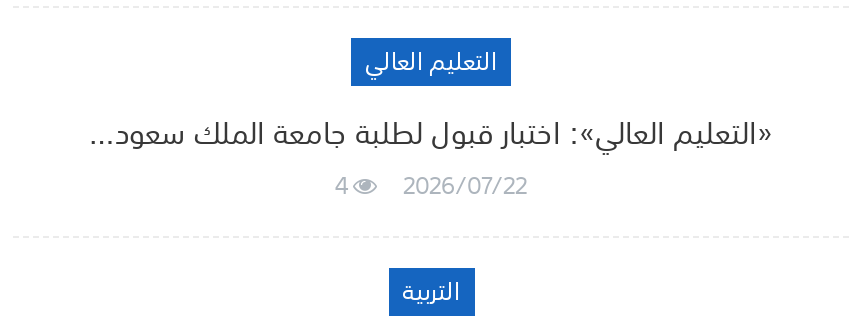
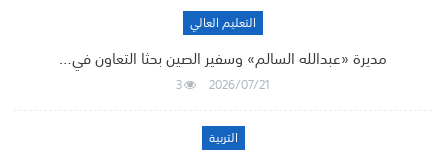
[89,103,773,213] «التعليم العالي»: اختبار قبول لطلبة جامعة الملك سعود… | 2026/07/22 | 4 -> [59,43,387,98] مديرة «عبدالله السالم» وسفير الصين بحثا التعاون في… | 2026/07/21 | 3

